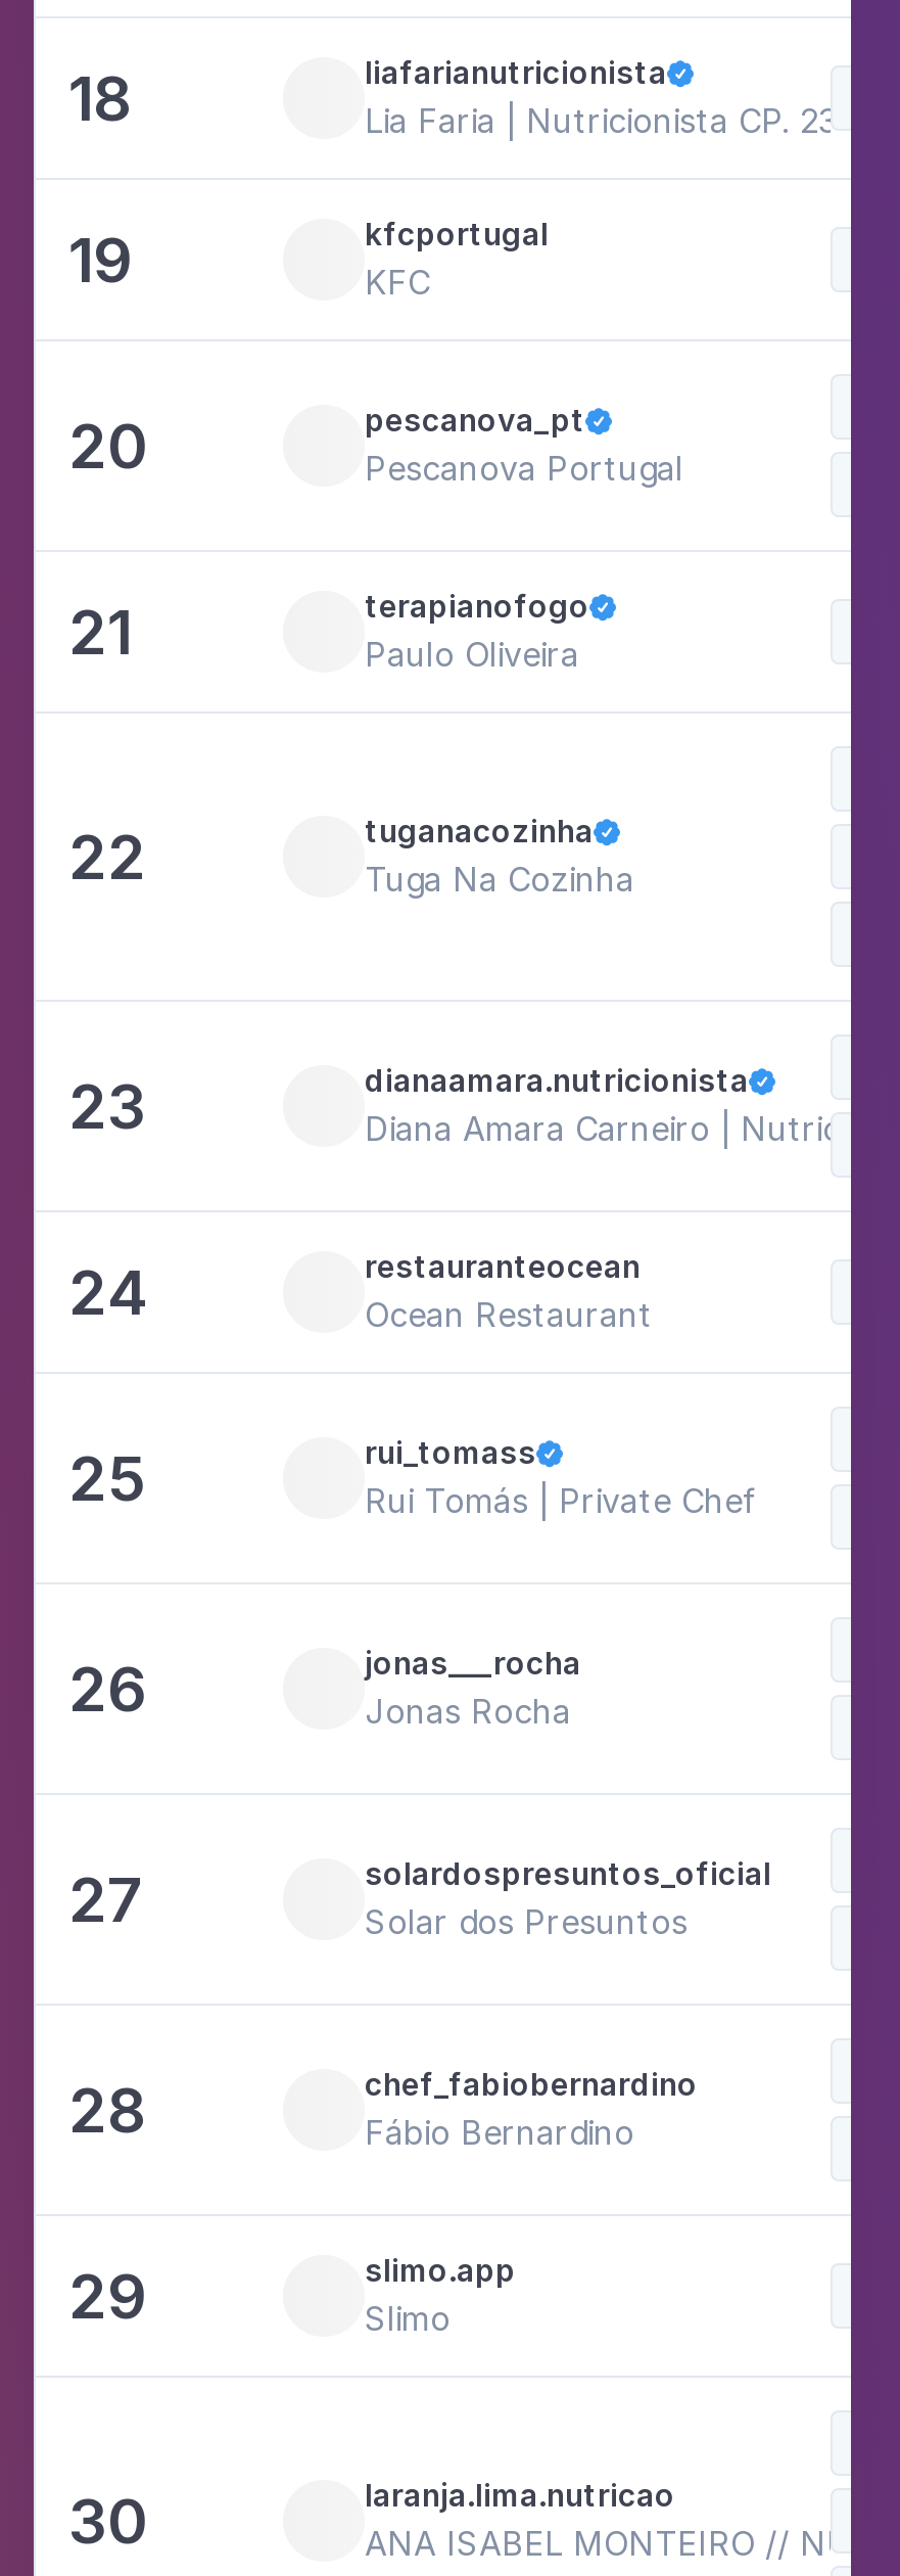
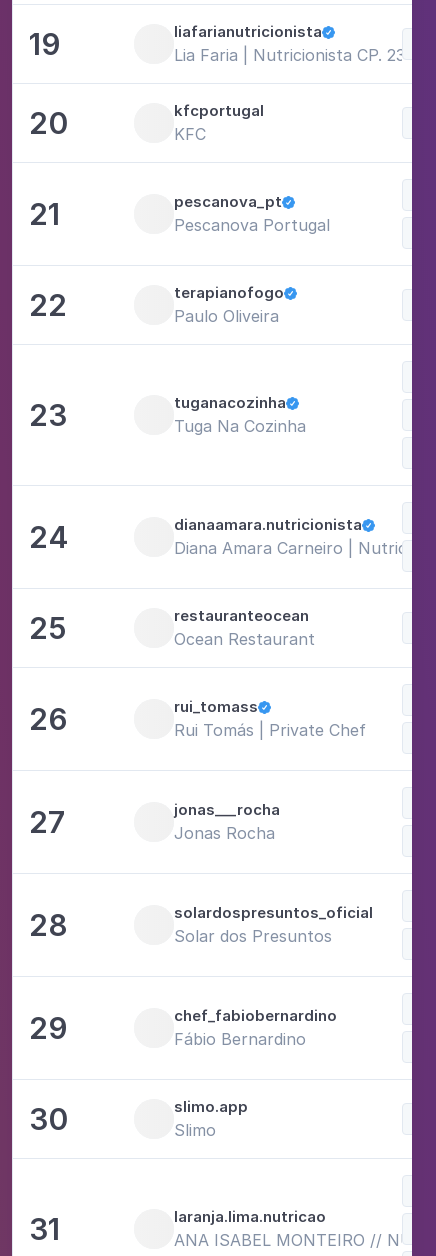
[68,60,134,134] 18 -> [29,25,61,61] 19
[68,222,134,295] 19 -> [29,104,68,140] 20
[68,408,148,481] 20 -> [29,195,60,231] 21
[68,594,132,668] 21 -> [29,286,67,322] 22
[68,819,146,892] 22 -> [29,396,67,432] 23
[68,1068,146,1142] 23 -> [29,518,68,554] 24
[68,1254,148,1328] 24 -> [29,609,67,645] 25
[68,1440,146,1514] 25 -> [29,700,68,736] 26
[68,1651,148,1724] 26 -> [29,803,65,839] 27
[68,1861,142,1935] 27 -> [29,906,68,942] 28
[68,2072,148,2146] 28 -> [29,1009,68,1045] 29
[68,2258,148,2332] 29 -> [29,1100,68,1136] 30
[68,2483,148,2557] 30 -> [29,1210,60,1246] 31

